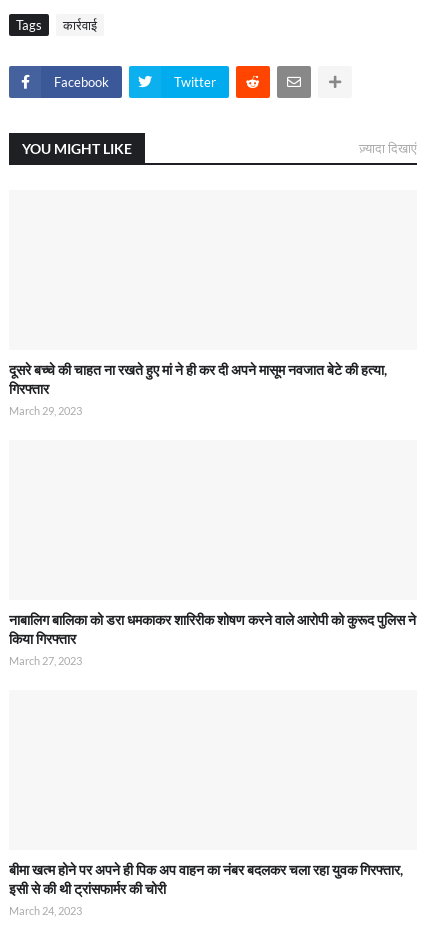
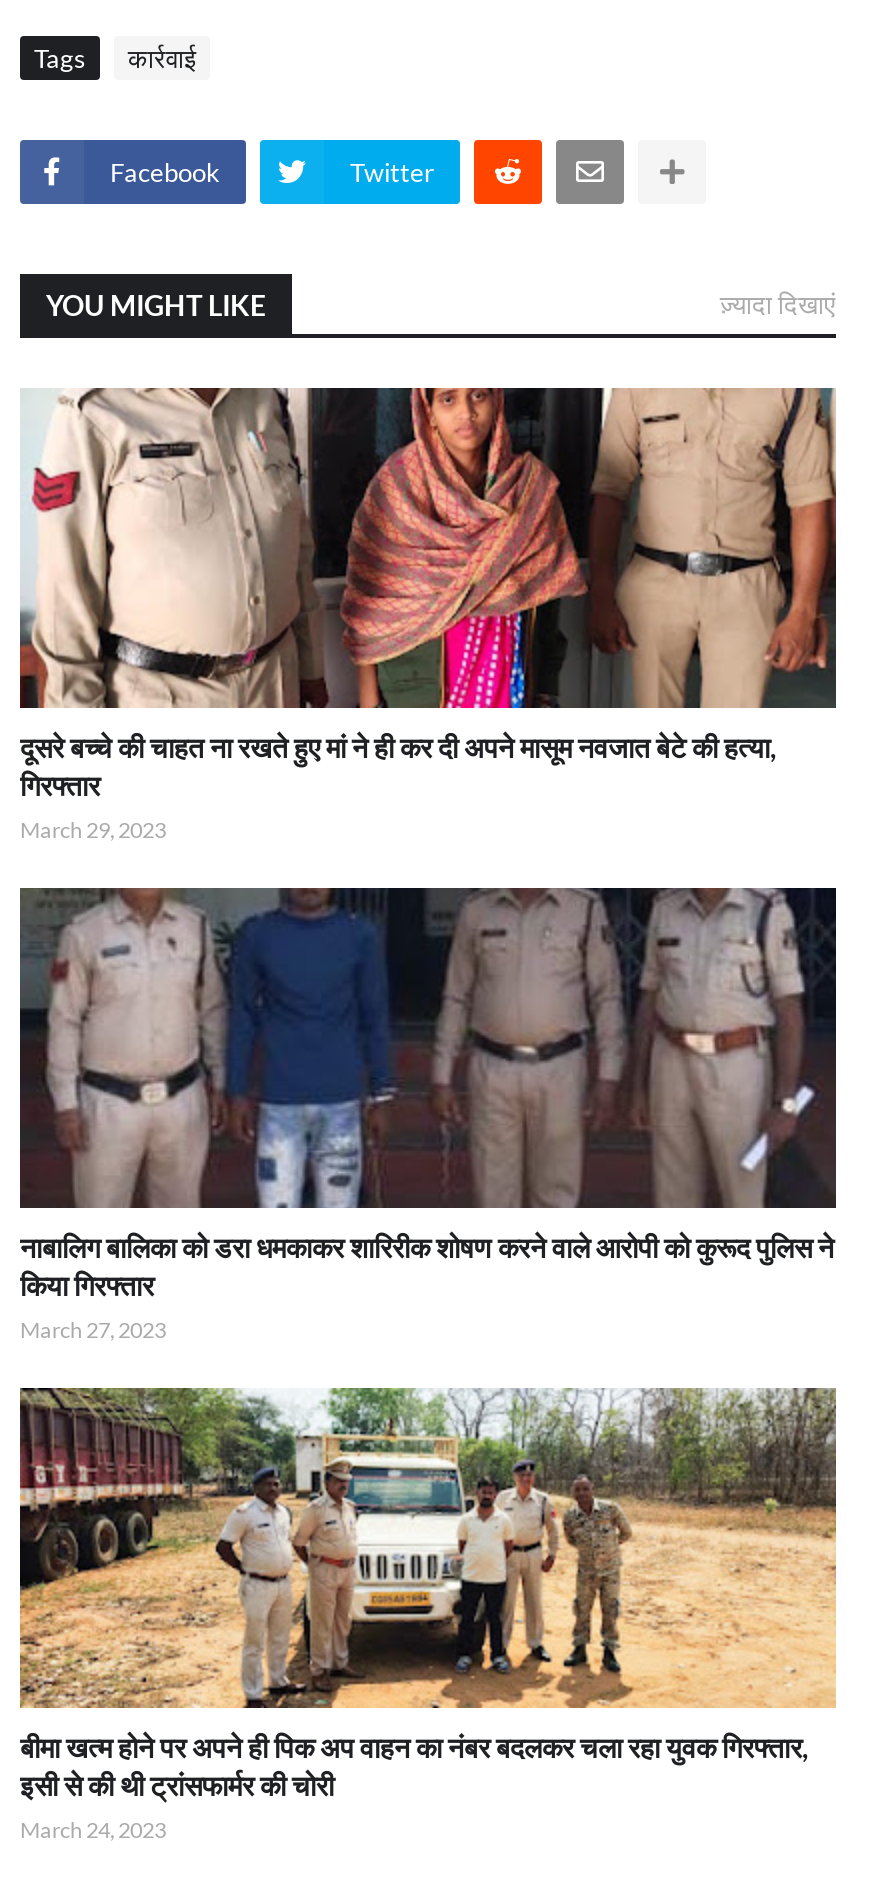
none -> [18,386,838,710] [image]
none -> [18,886,838,1210] [image]
none -> [18,1386,838,1710] [image]

